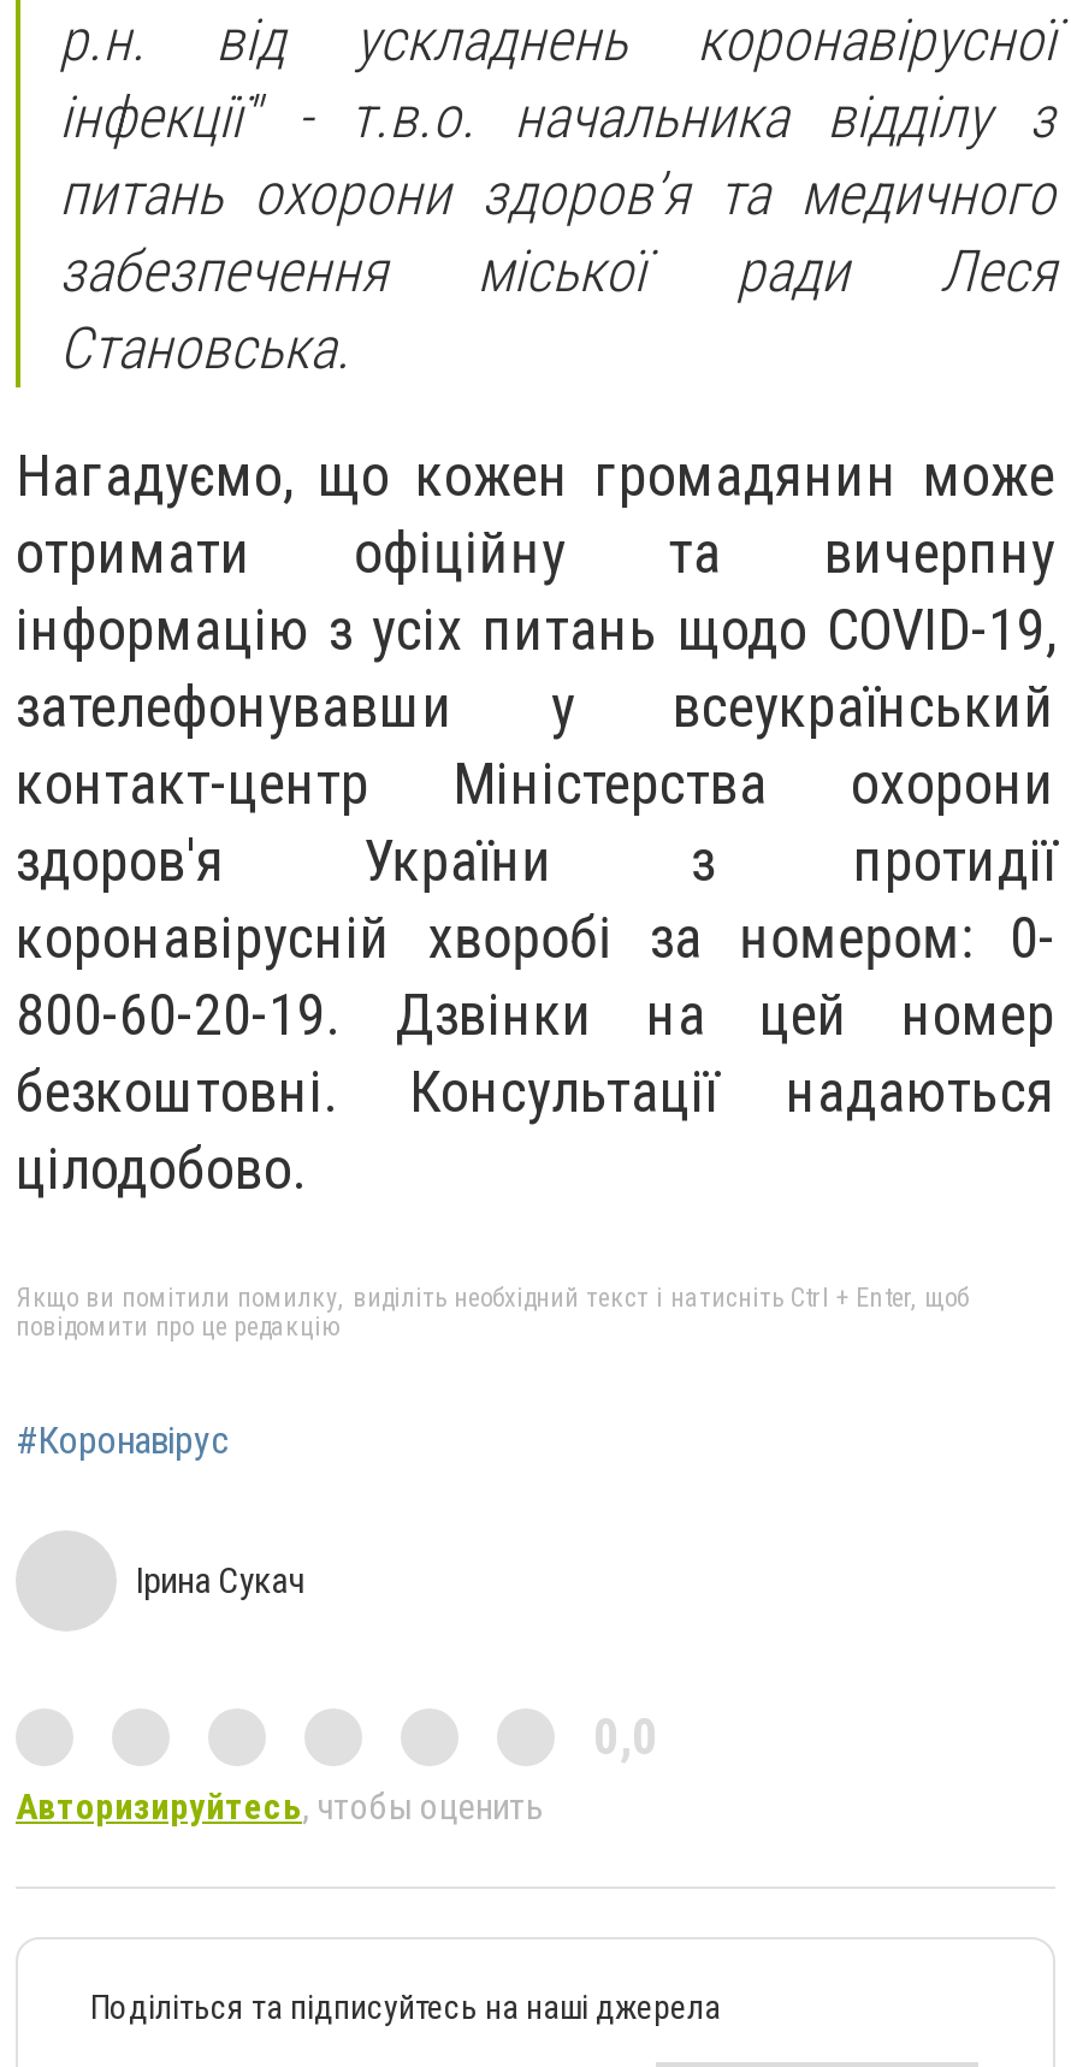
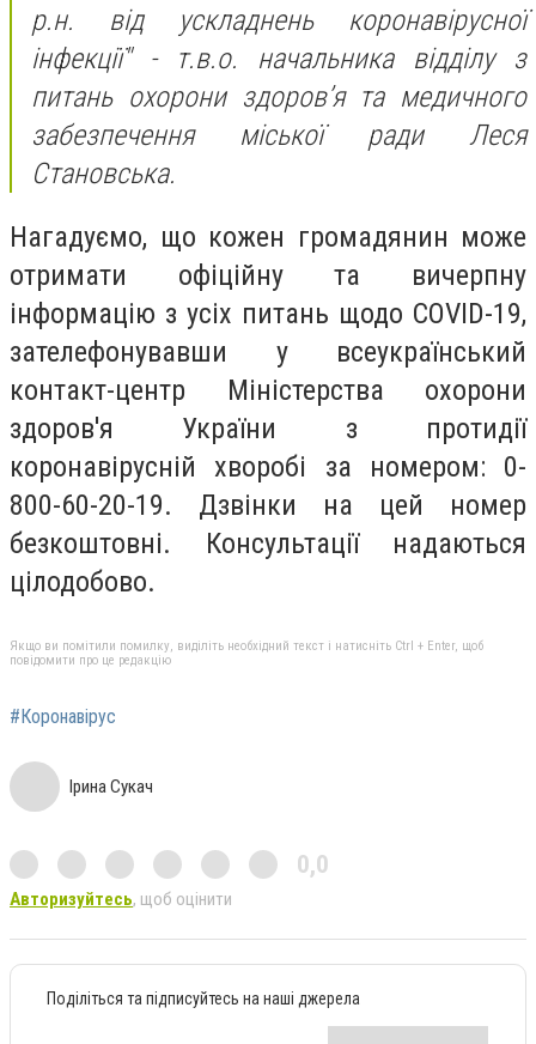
[16,1785,543,1828] Авторизируйтесь, чтобы оценить -> [10,888,232,910] Авторизуйтесь, щоб оцінити

